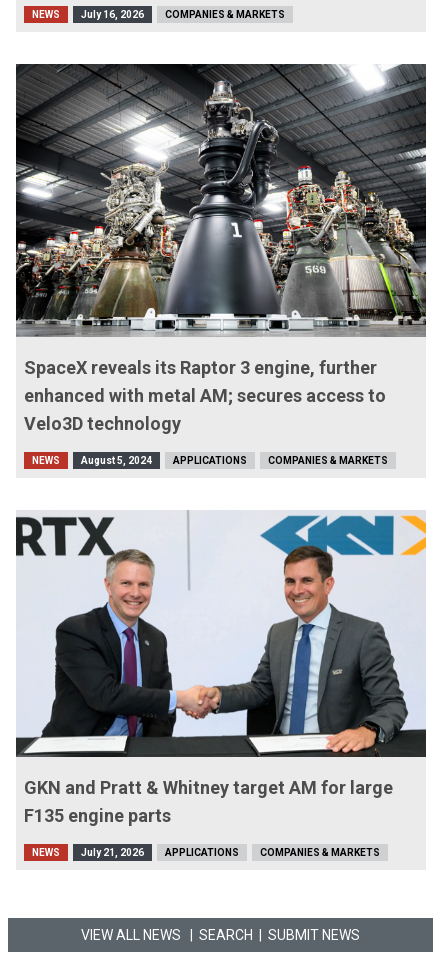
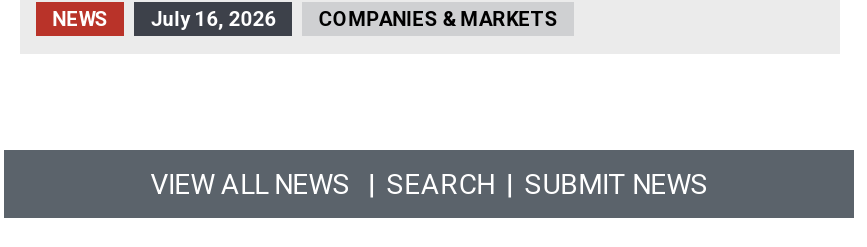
[15,63,427,466] [image] | SpaceX reveals its Raptor 3 engine, further | enhanced with metal AM; secures access to | Velo3D technology | APPLICATIONS | COMPANIES & MARKETS | NEWS | August 5, 2024 -> none
[15,511,427,858] [image] | GKN and Pratt & Whitney target AM for large | F135 engine parts | APPLICATIONS | COMPANIES & MARKETS | NEWS | July 21, 2026 -> none

